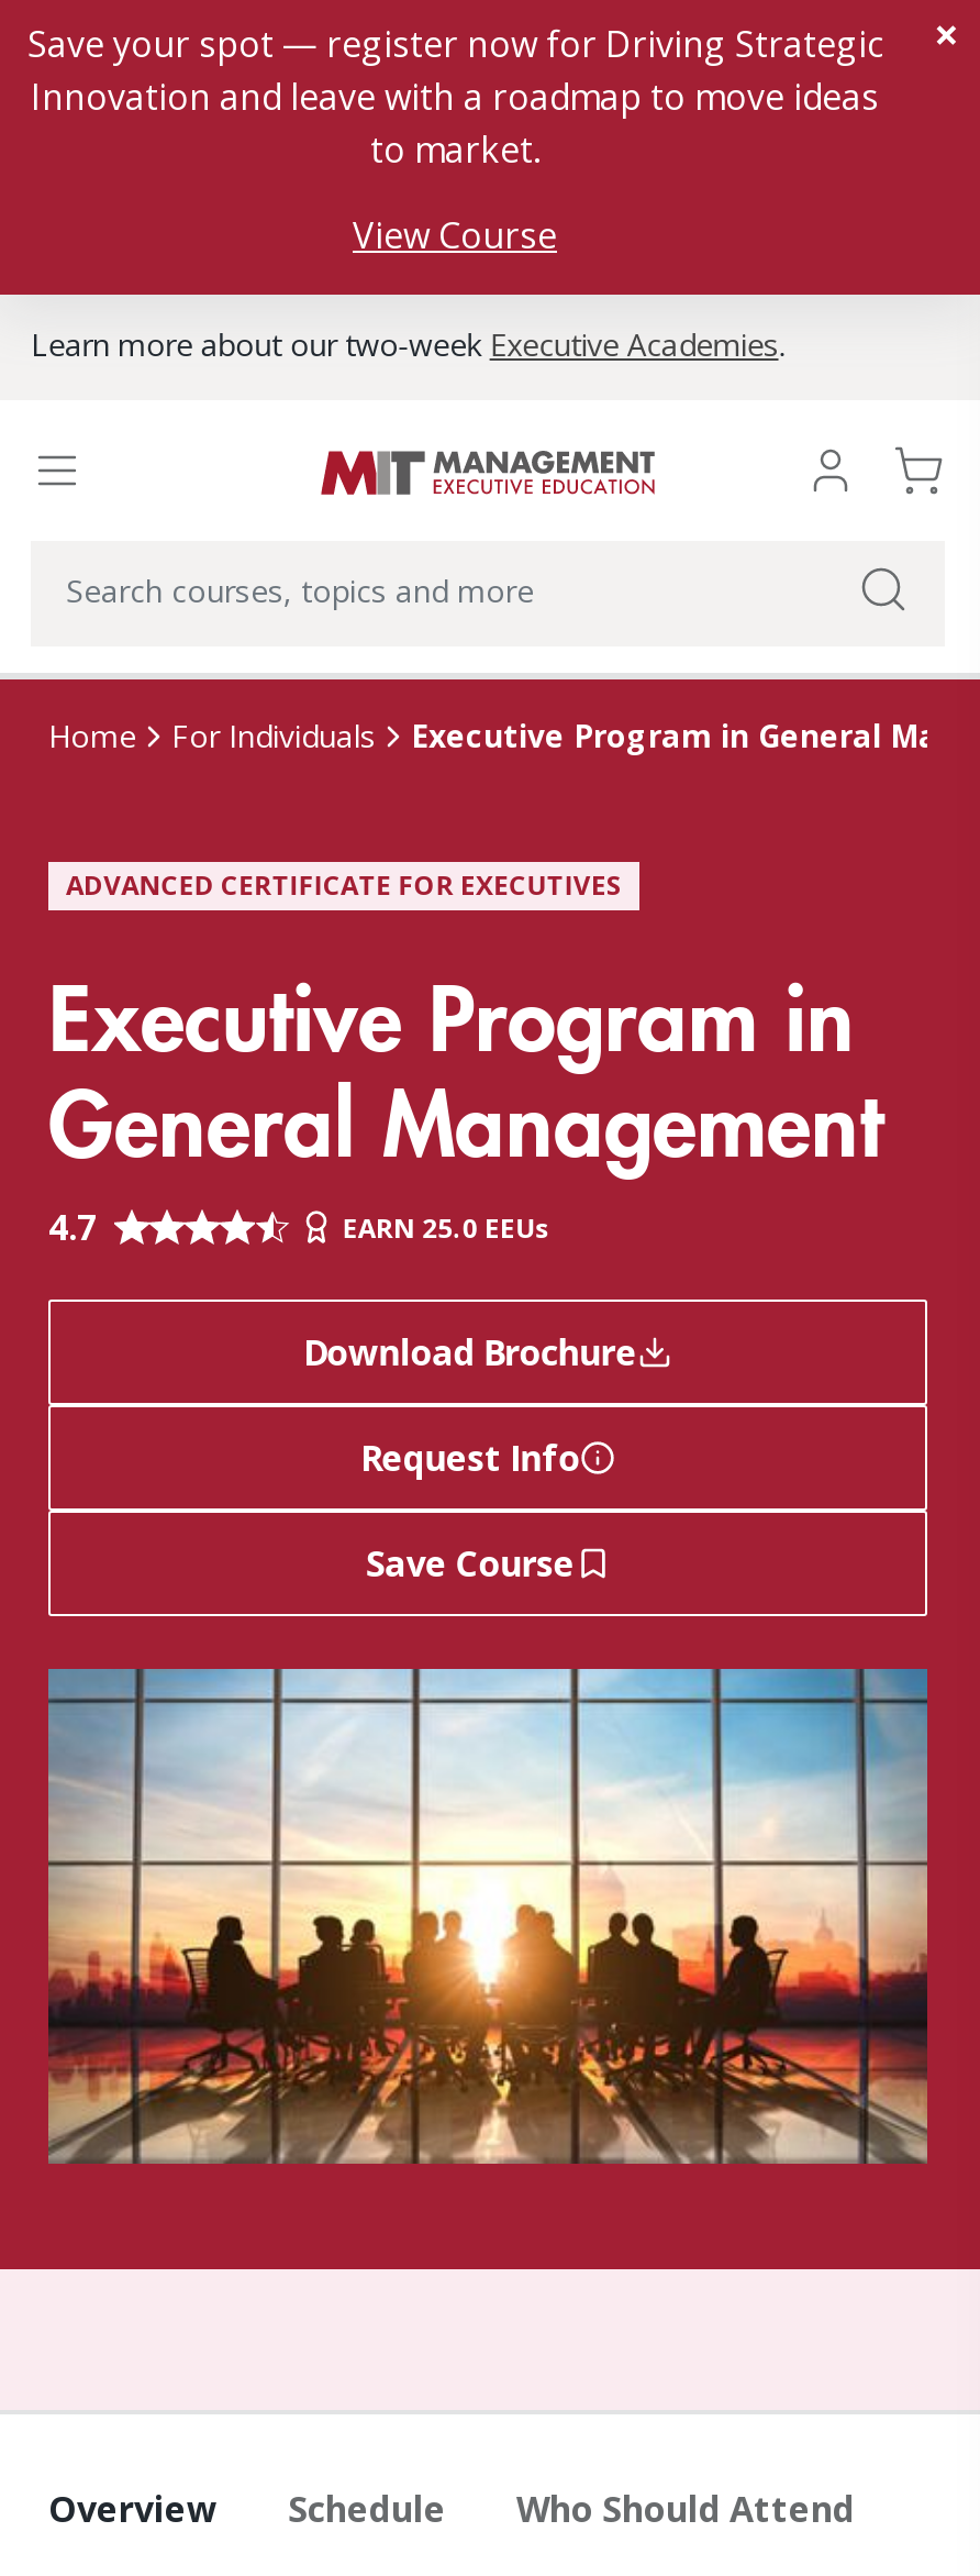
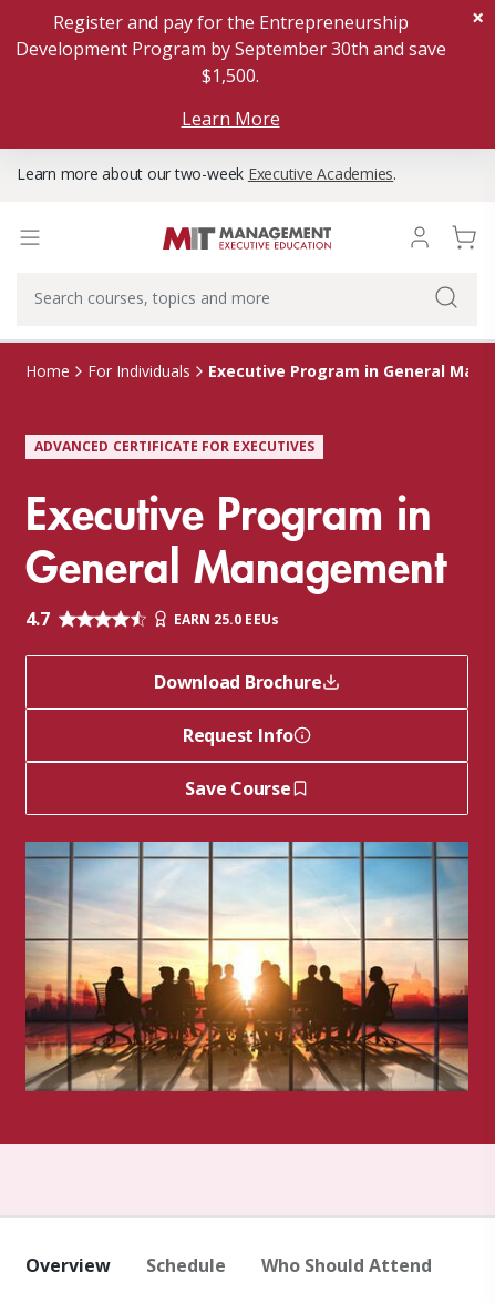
[27,20,882,174] Save your spot — register now for Driving Strategic | Innovation and leave with a roadmap to move ideas | to market. -> [15,10,446,88] Register and pay for the Entrepreneurship | Development Program by September 30th and save | $1,500.
[353,211,557,259] View Course -> [181,106,280,131] Learn More

